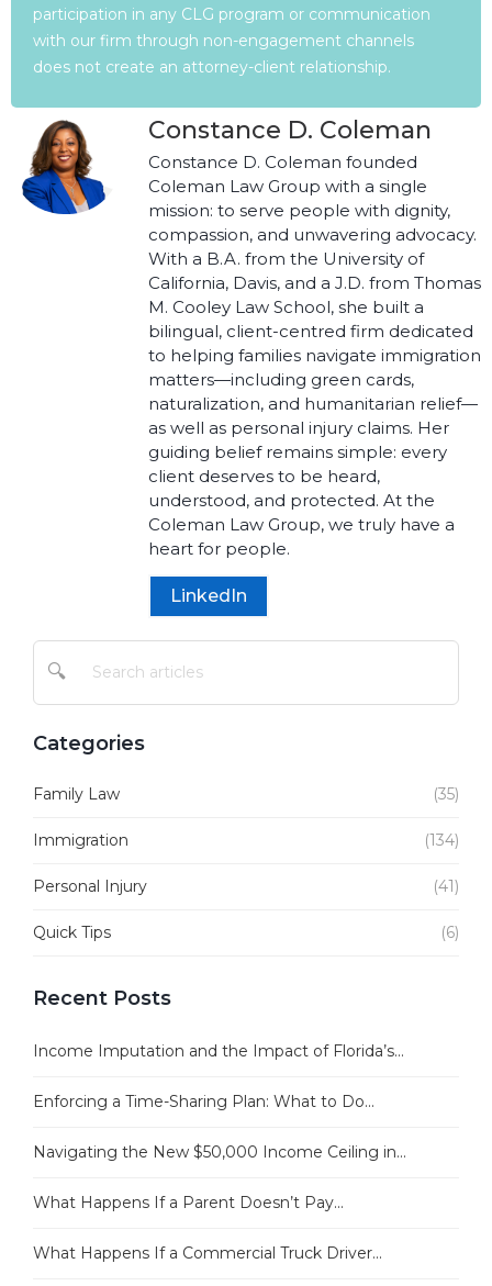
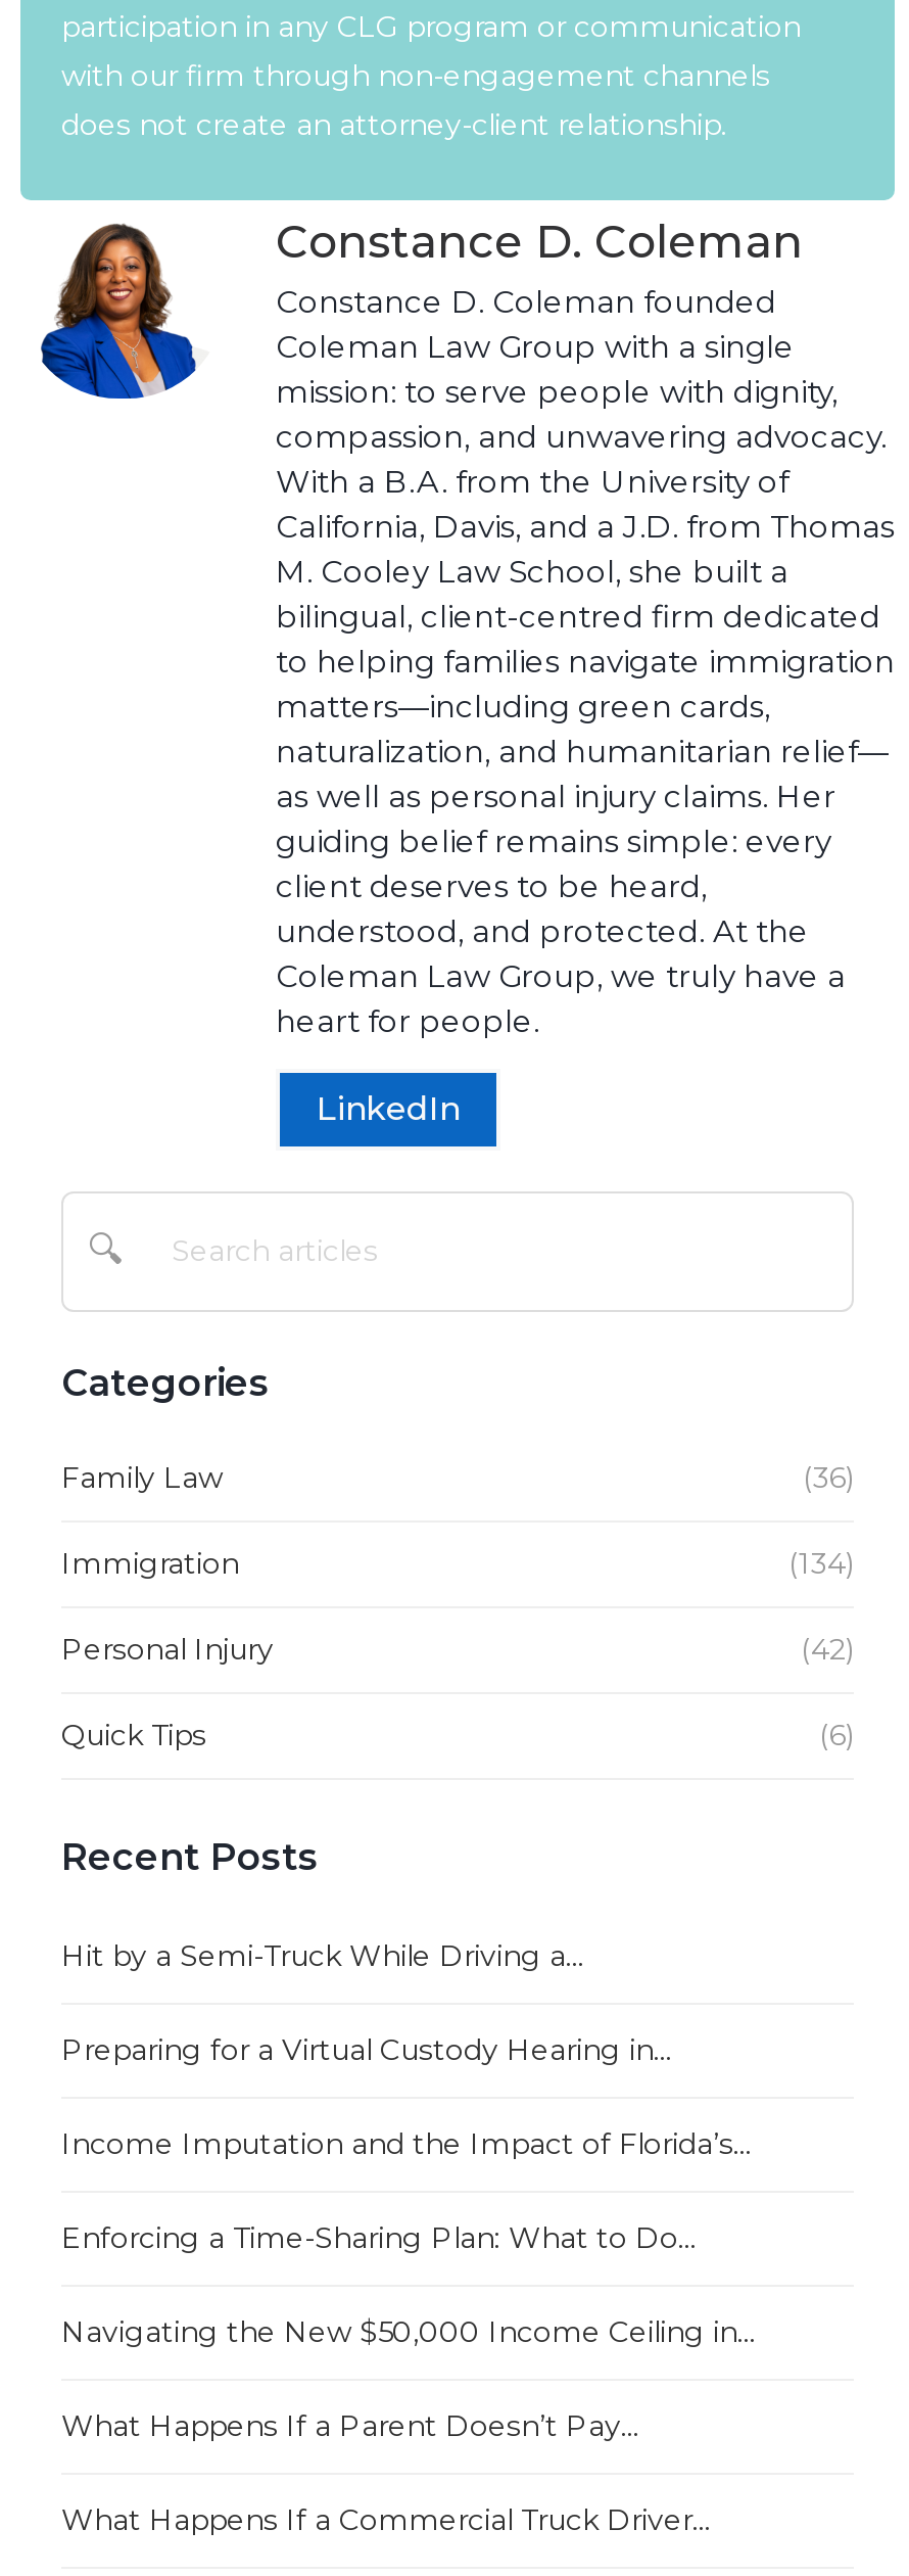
[433,784,459,804] (35) -> [803,1459,854,1496] (36)
[433,876,459,896] (41) -> [801,1631,854,1668] (42)
none -> [61,1937,672,2068] Hit by a Semi-Truck While Driving a... | Preparing for a Virtual Custody Hearing in...

